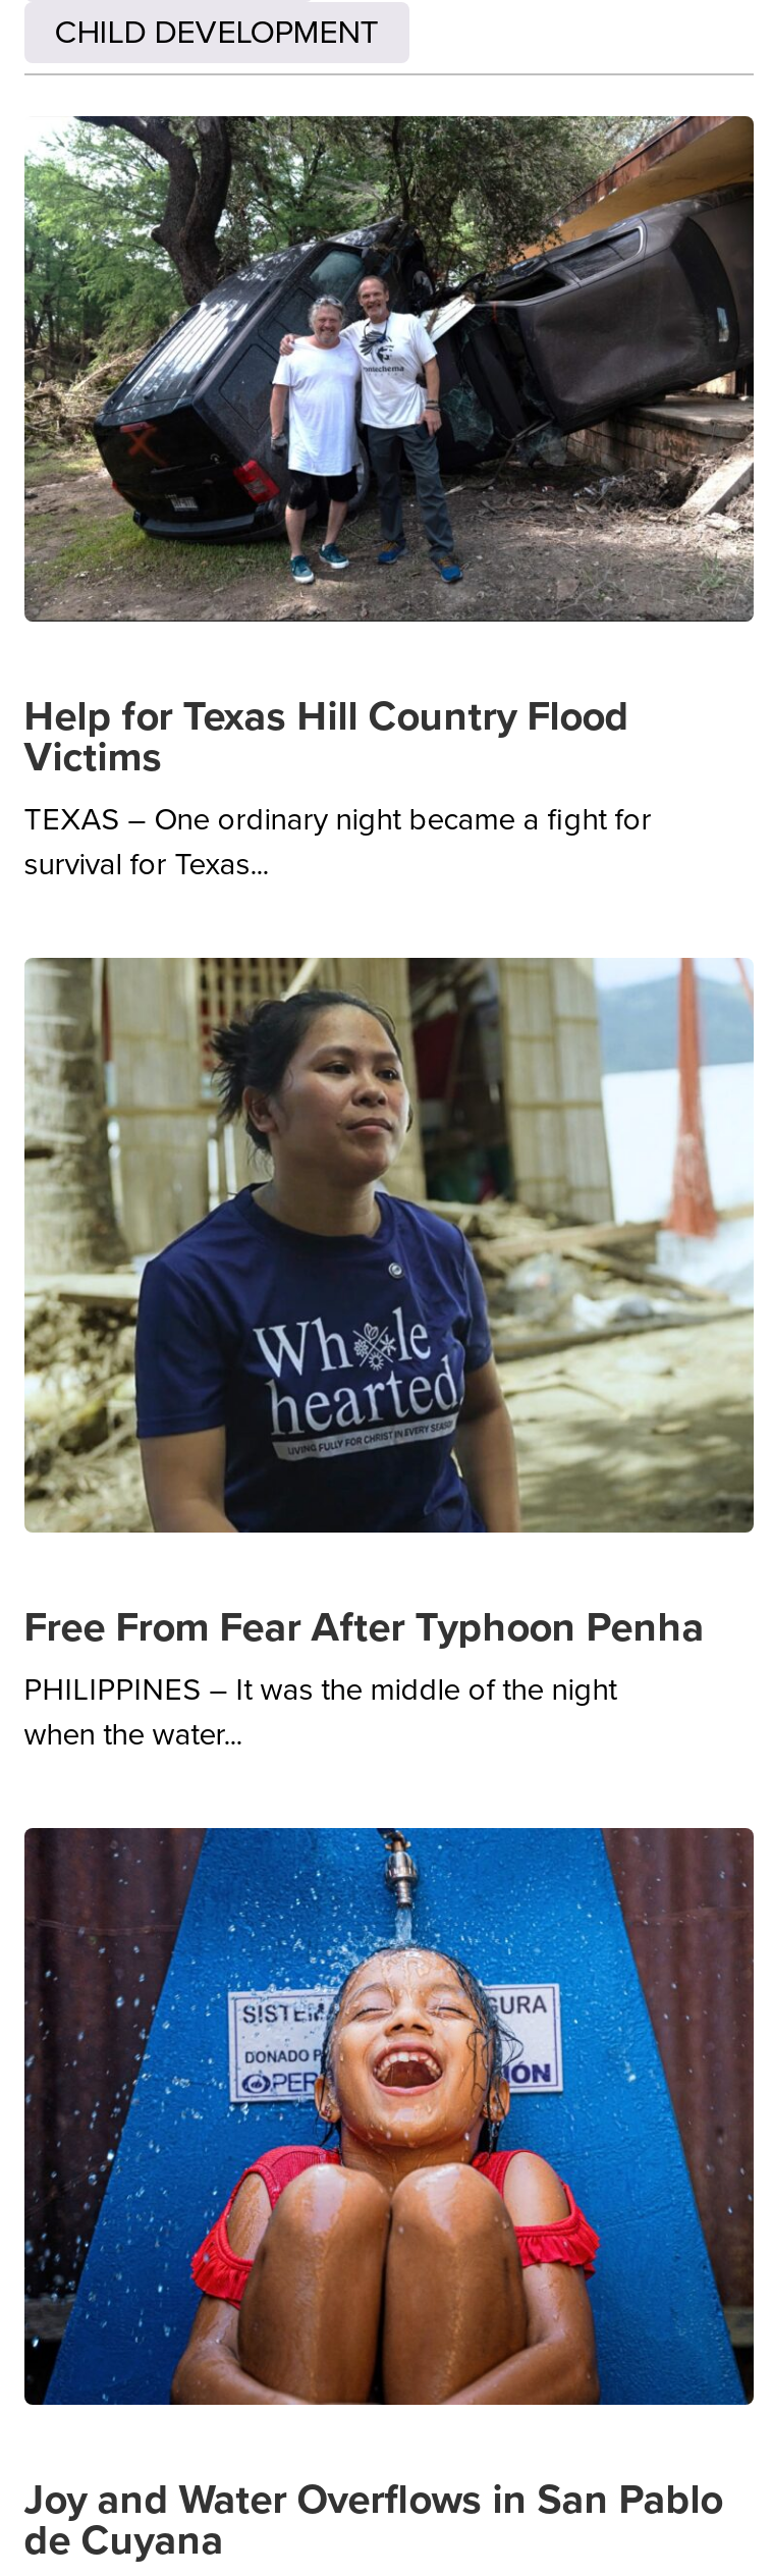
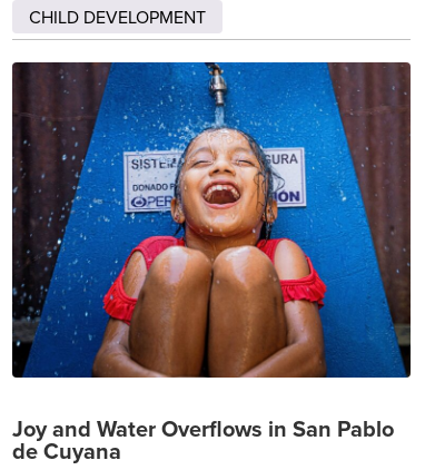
[22,114,754,886] [image] | Help for Texas Hill Country Flood | Victims | TEXAS – One ordinary night became a fight for | survival for Texas... -> none
[22,956,756,1758] [image] | Free From Fear After Typhoon Penha | PHILIPPINES – It was the middle of the night | when the water... -> none

